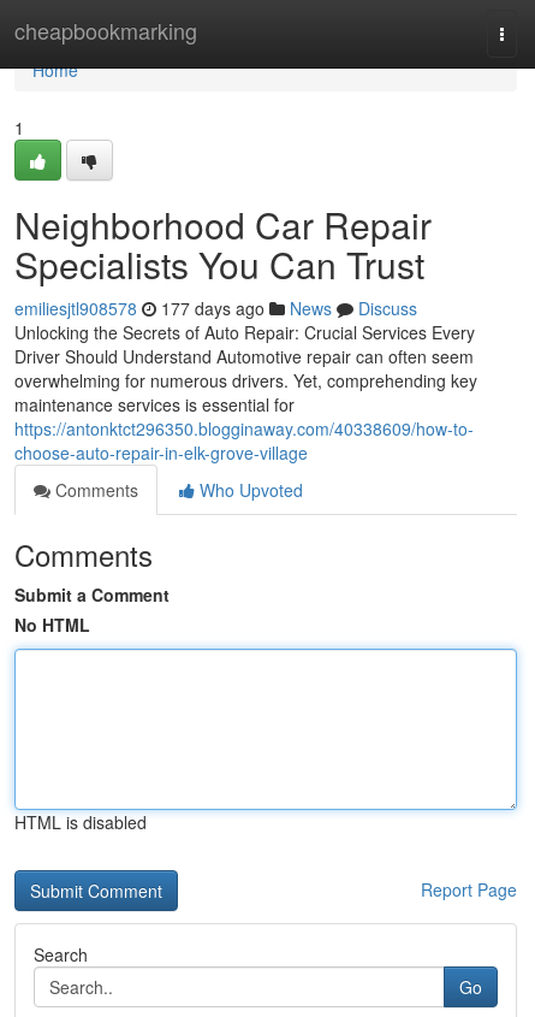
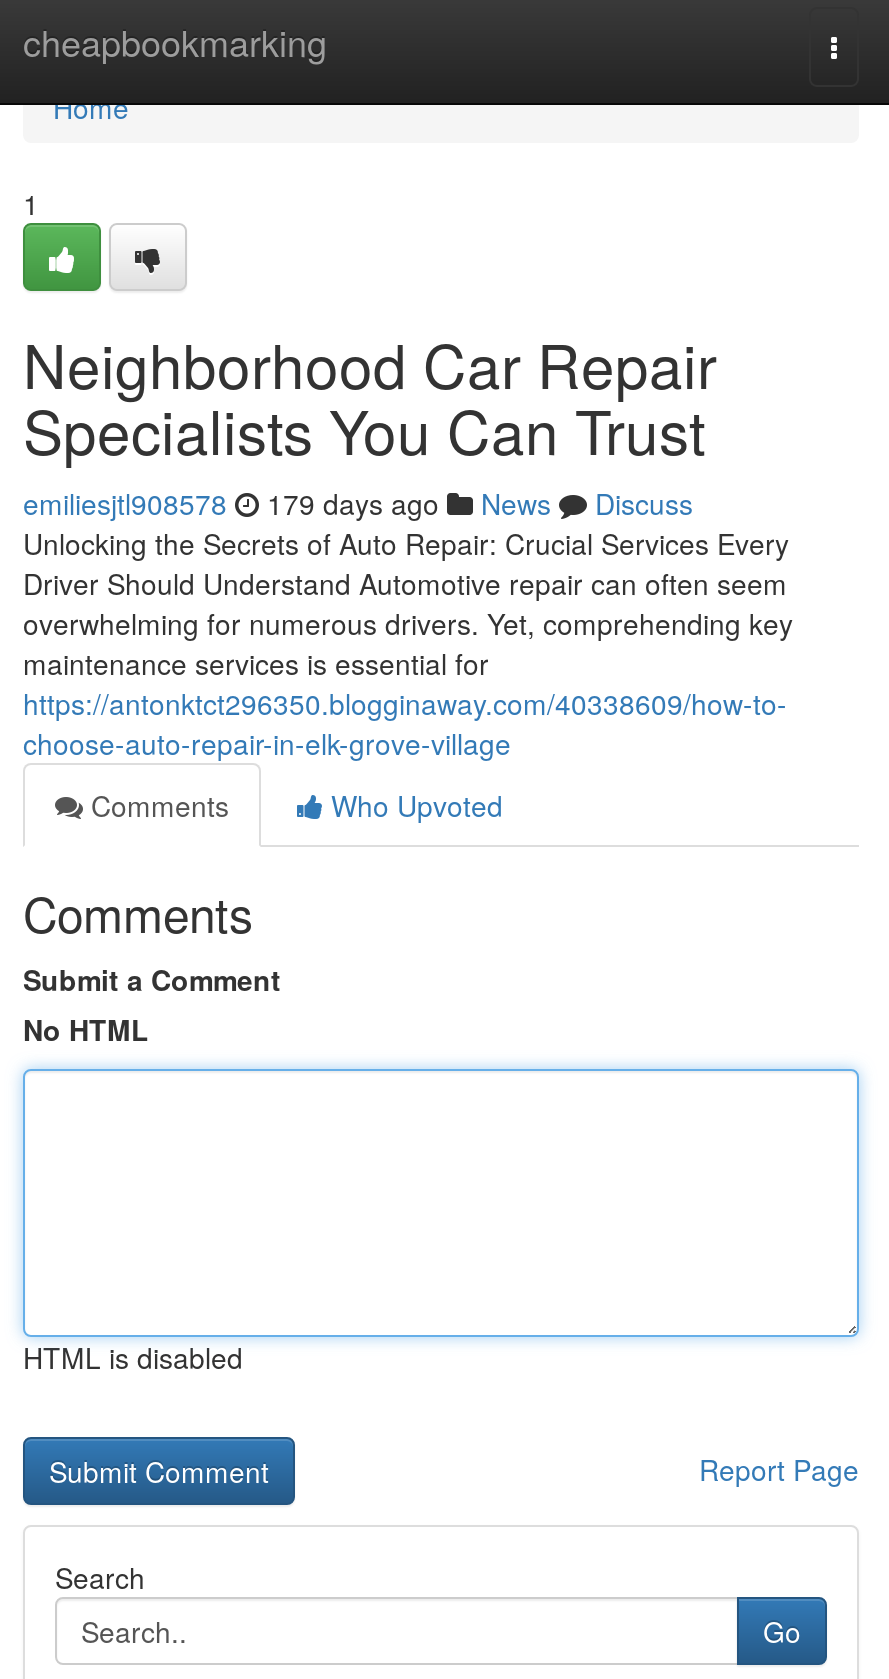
[14,296,417,320] emiliesjtl908578 177 days ago News Discuss -> [23,483,693,523] emiliesjtl908578 179 days ago News Discuss

